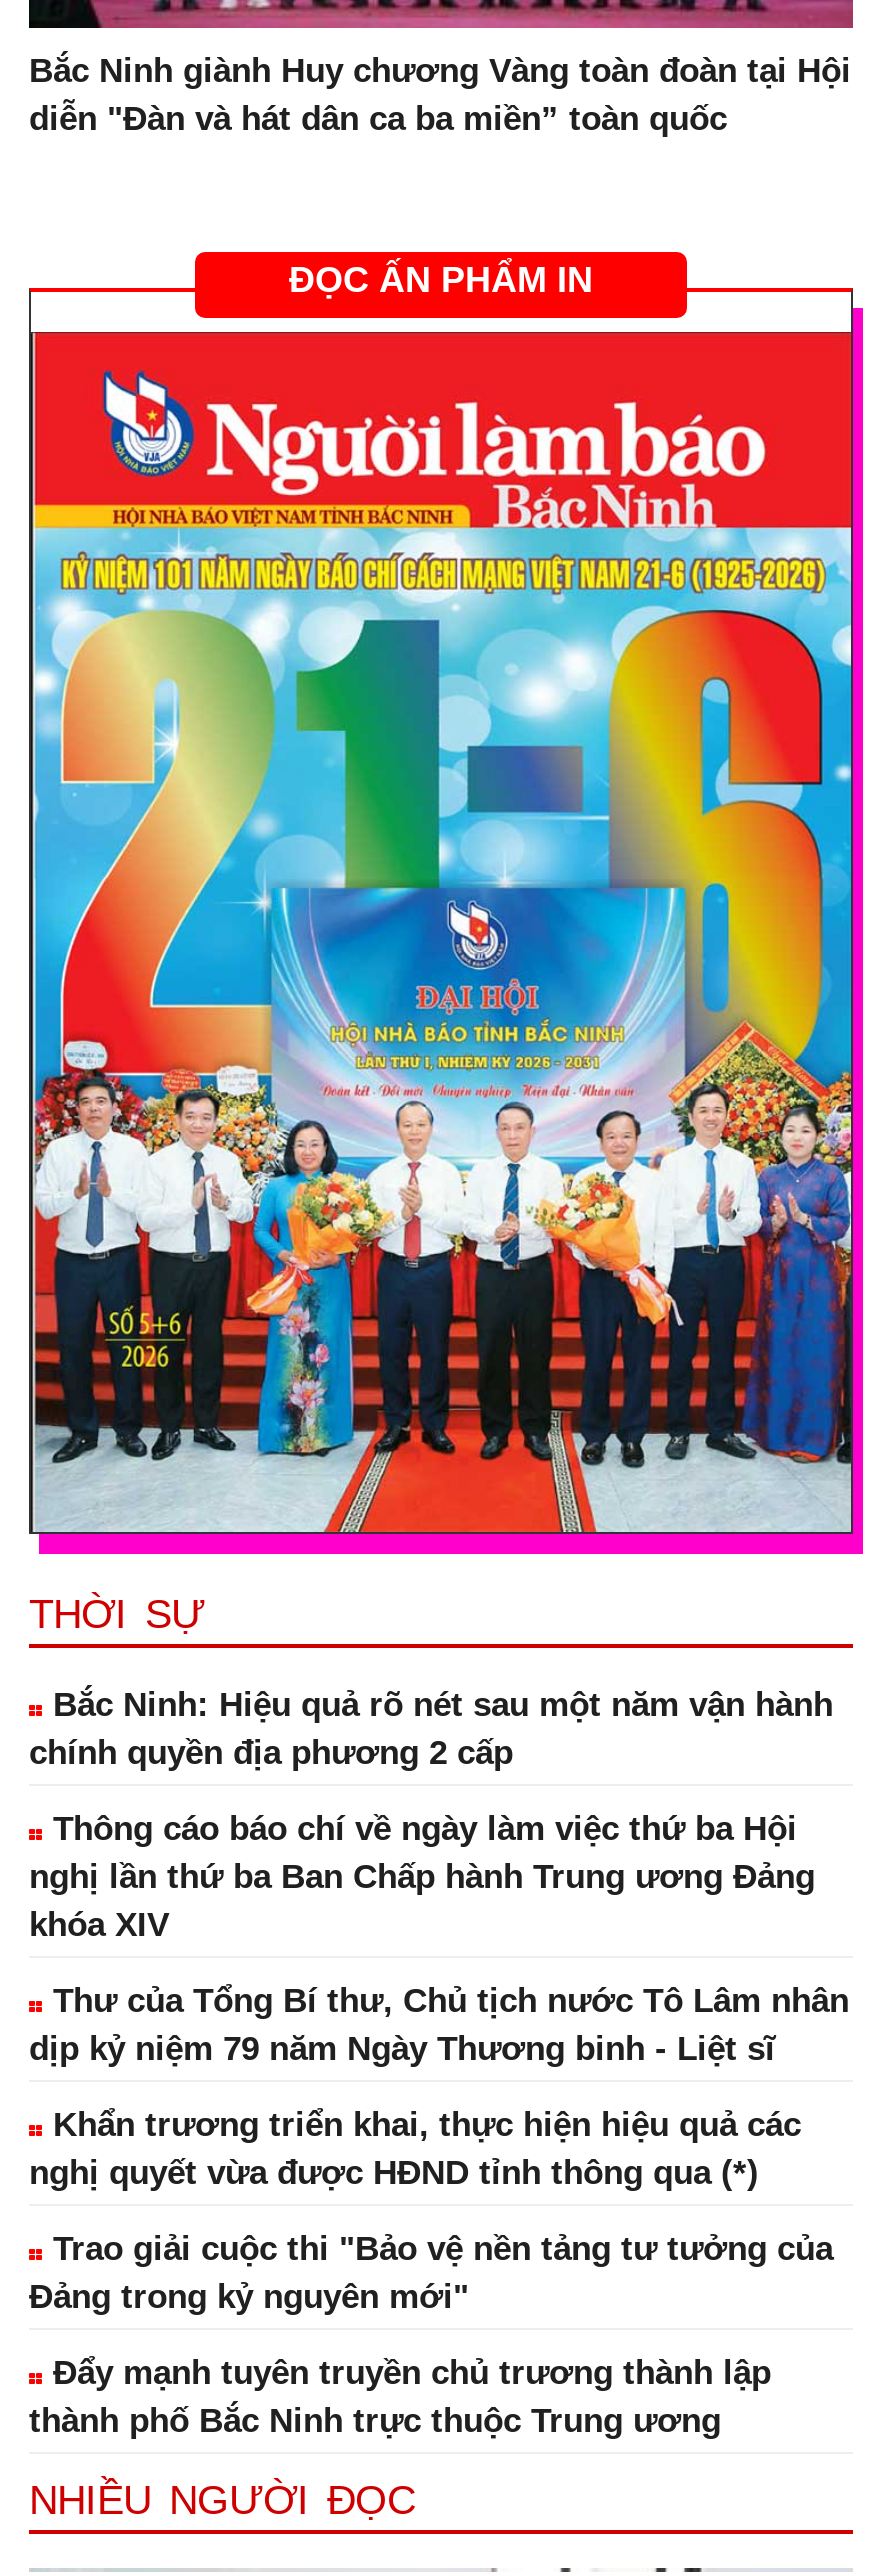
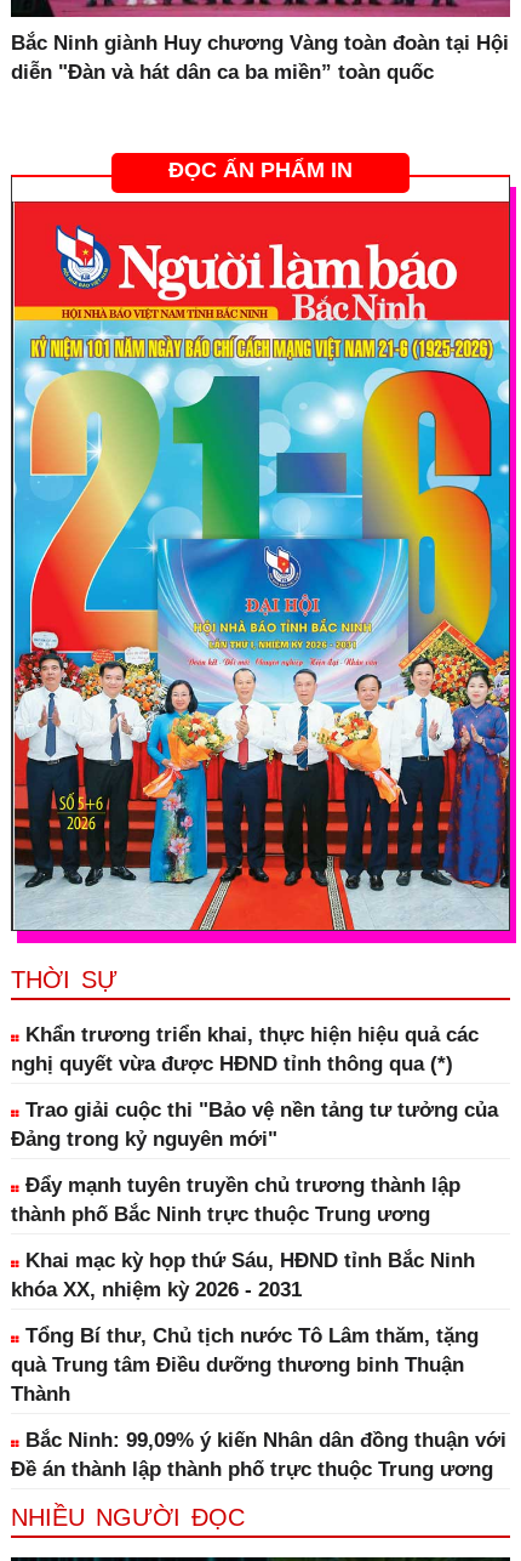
[29,1685,849,2067] Bắc Ninh: Hiệu quả rõ nét sau một năm vận hành | chính quyền địa phương 2 cấp | Thông cáo báo chí về ngày làm việc thứ ba Hội | nghị lần thứ ba Ban Chấp hành Trung ương Đảng | khóa XIV | Thư của Tổng Bí thư, Chủ tịch nước Tô Lâm nhân | dịp kỷ niệm 79 năm Ngày Thương binh - Liệt sĩ -> none
moved [29,2105,833,2439] -> [11,1023,498,1225]: Khẩn trương triển khai, thực hiện hiệu quả các | nghị quyết vừa được HĐND tỉnh thông qua (*) | Trao giải cuộc thi "Bảo vệ nền tảng tư tưởng của | Đảng trong kỷ nguyên mới" | Đẩy mạnh tuyên truyền chủ trương thành lập | thành phố Bắc Ninh trực thuộc Trung ương
none -> [11,1248,506,1480] Khai mạc kỳ họp thứ Sáu, HĐND tỉnh Bắc Ninh | khóa XX, nhiệm kỳ 2026 - 2031 | Tổng Bí thư, Chủ tịch nước Tô Lâm thăm, tặng | quà Trung tâm Điều dưỡng thương binh Thuận | Thành | Bắc Ninh: 99,09% ý kiến Nhân dân đồng thuận với | Đề án thành lập thành phố trực thuộc Trung ương

